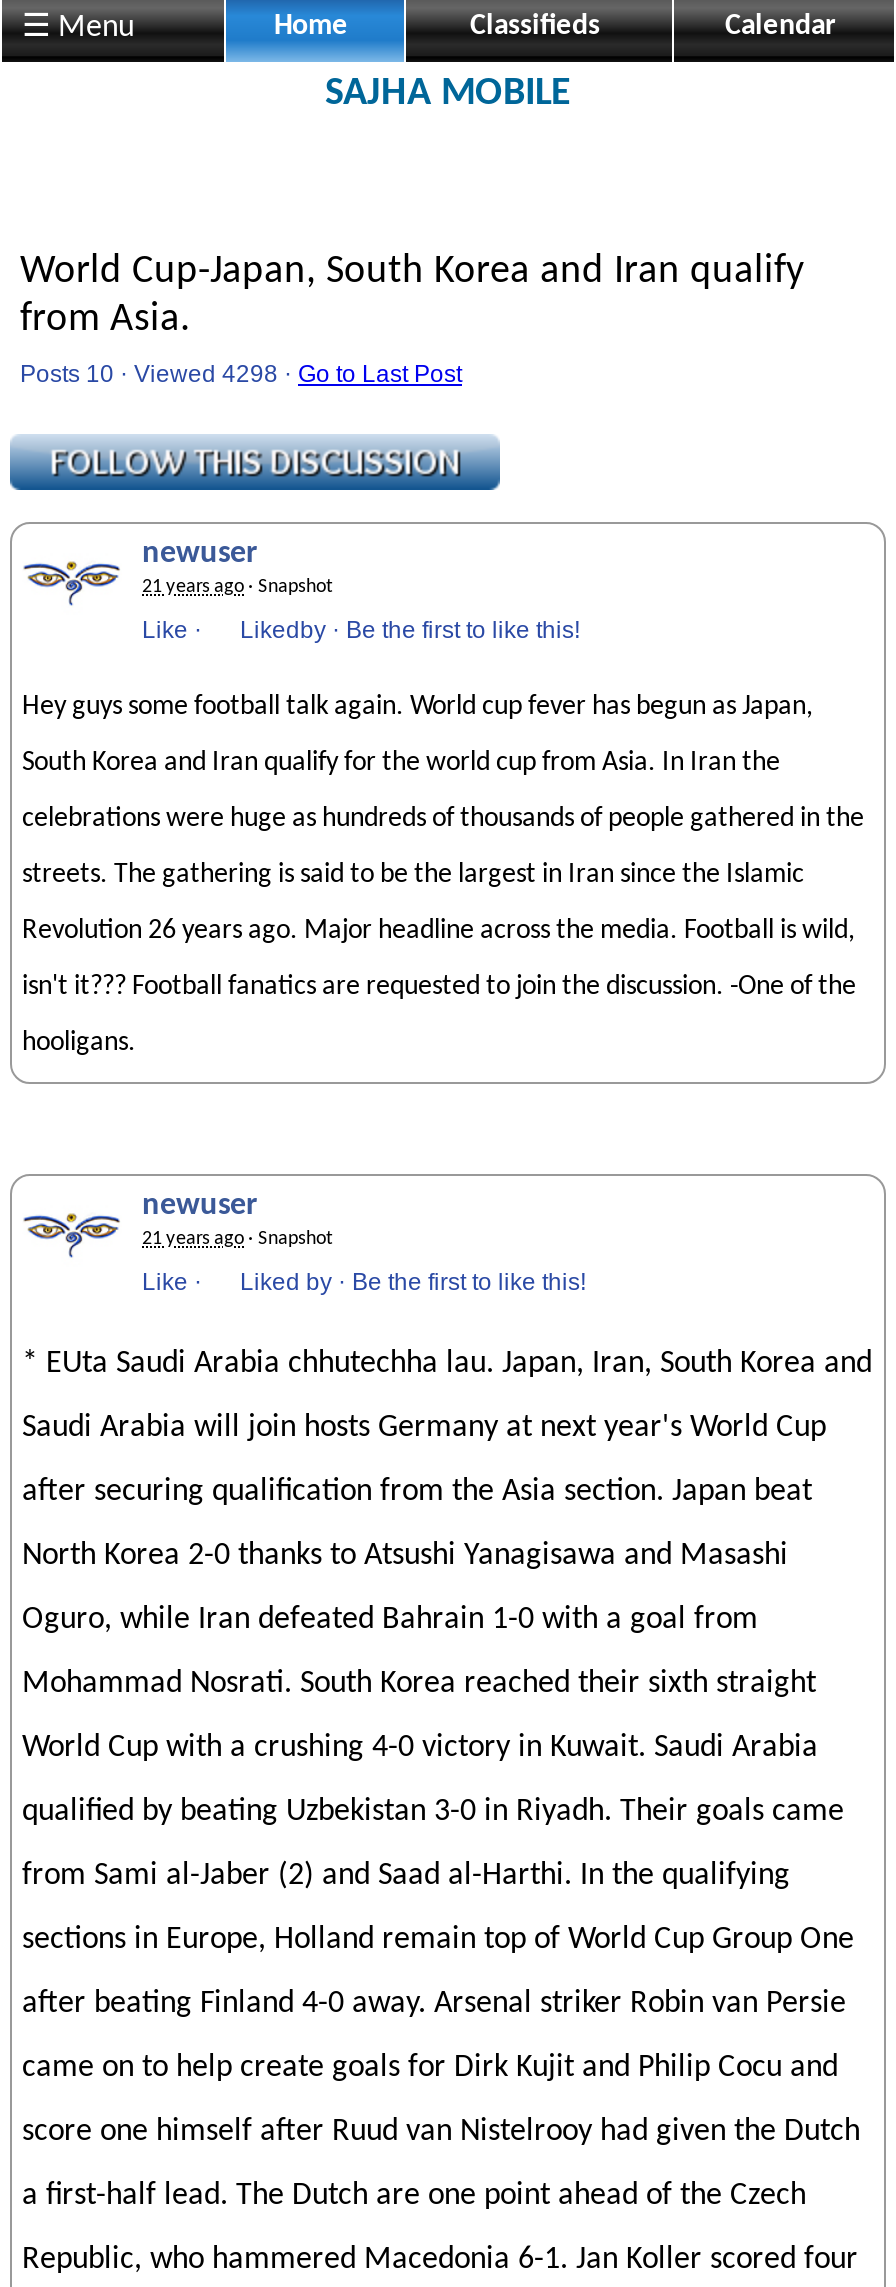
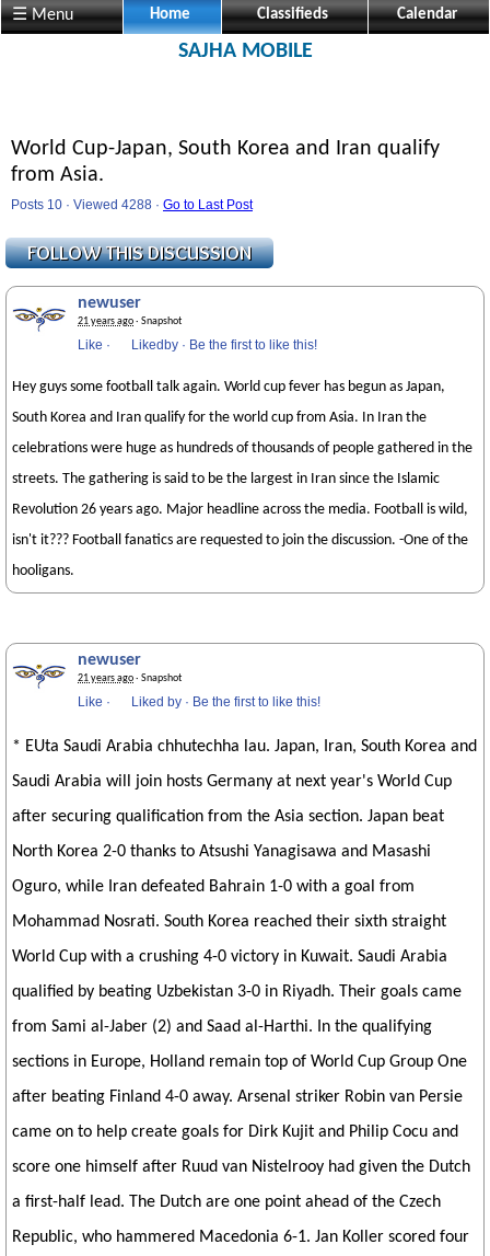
[20,360,462,388] Posts 10 · Viewed 4298 · Go to Last Post -> [11,197,253,212] Posts 10 · Viewed 4288 · Go to Last Post

